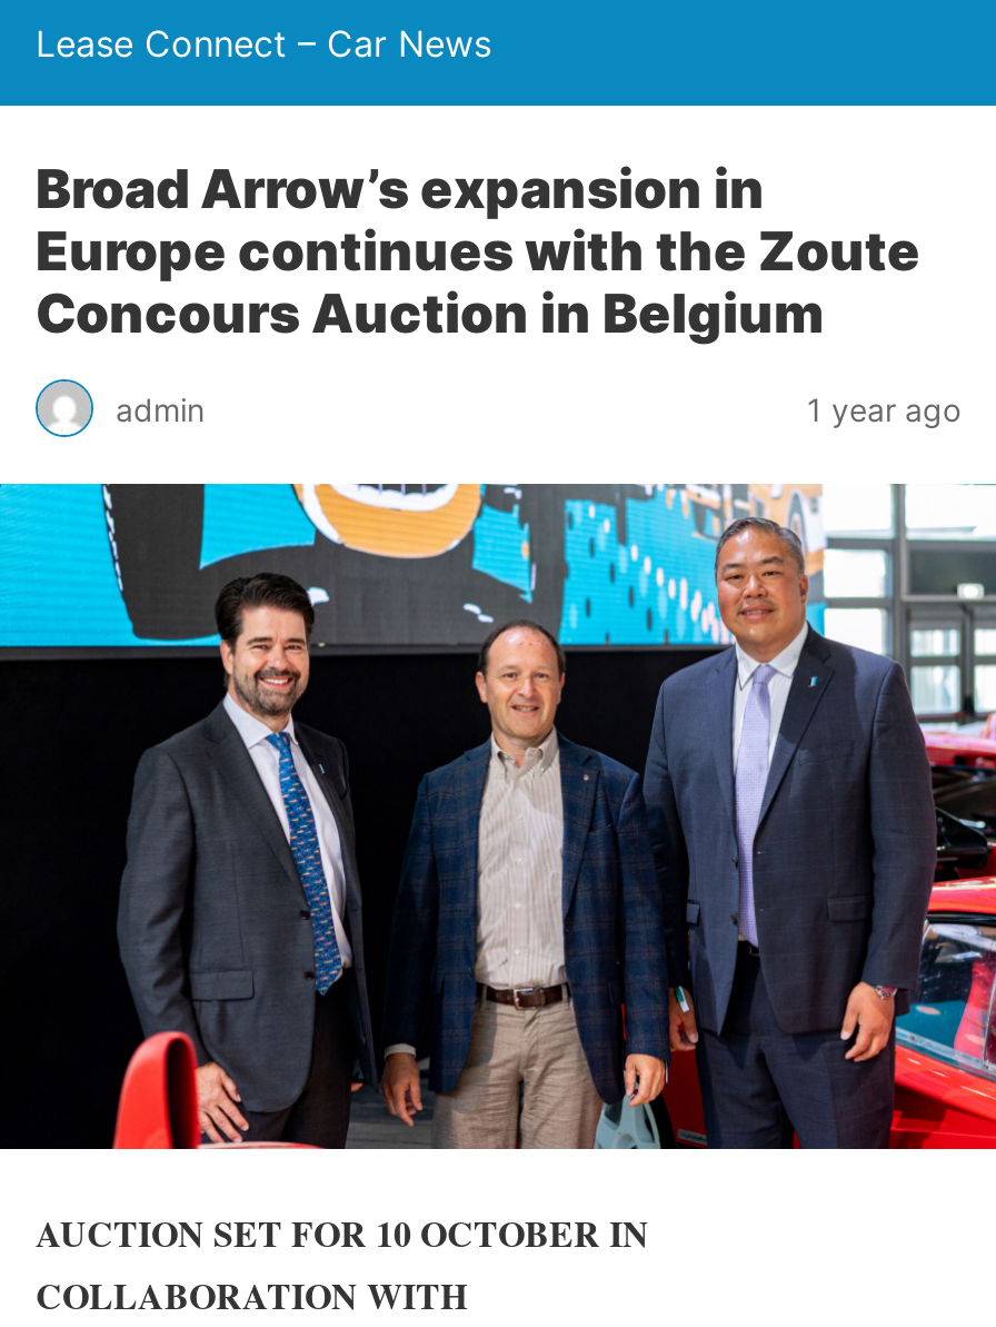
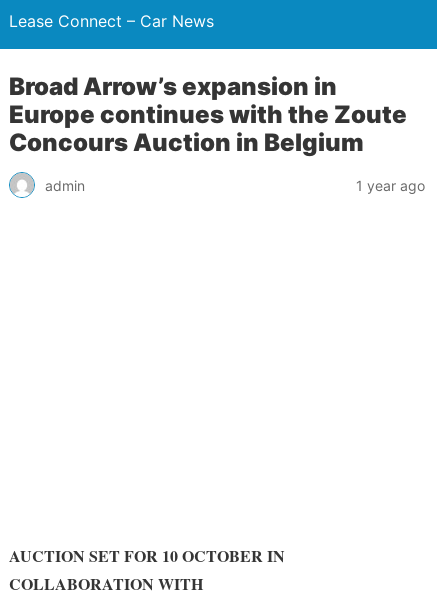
[7,482,989,1151] [image] -> none

